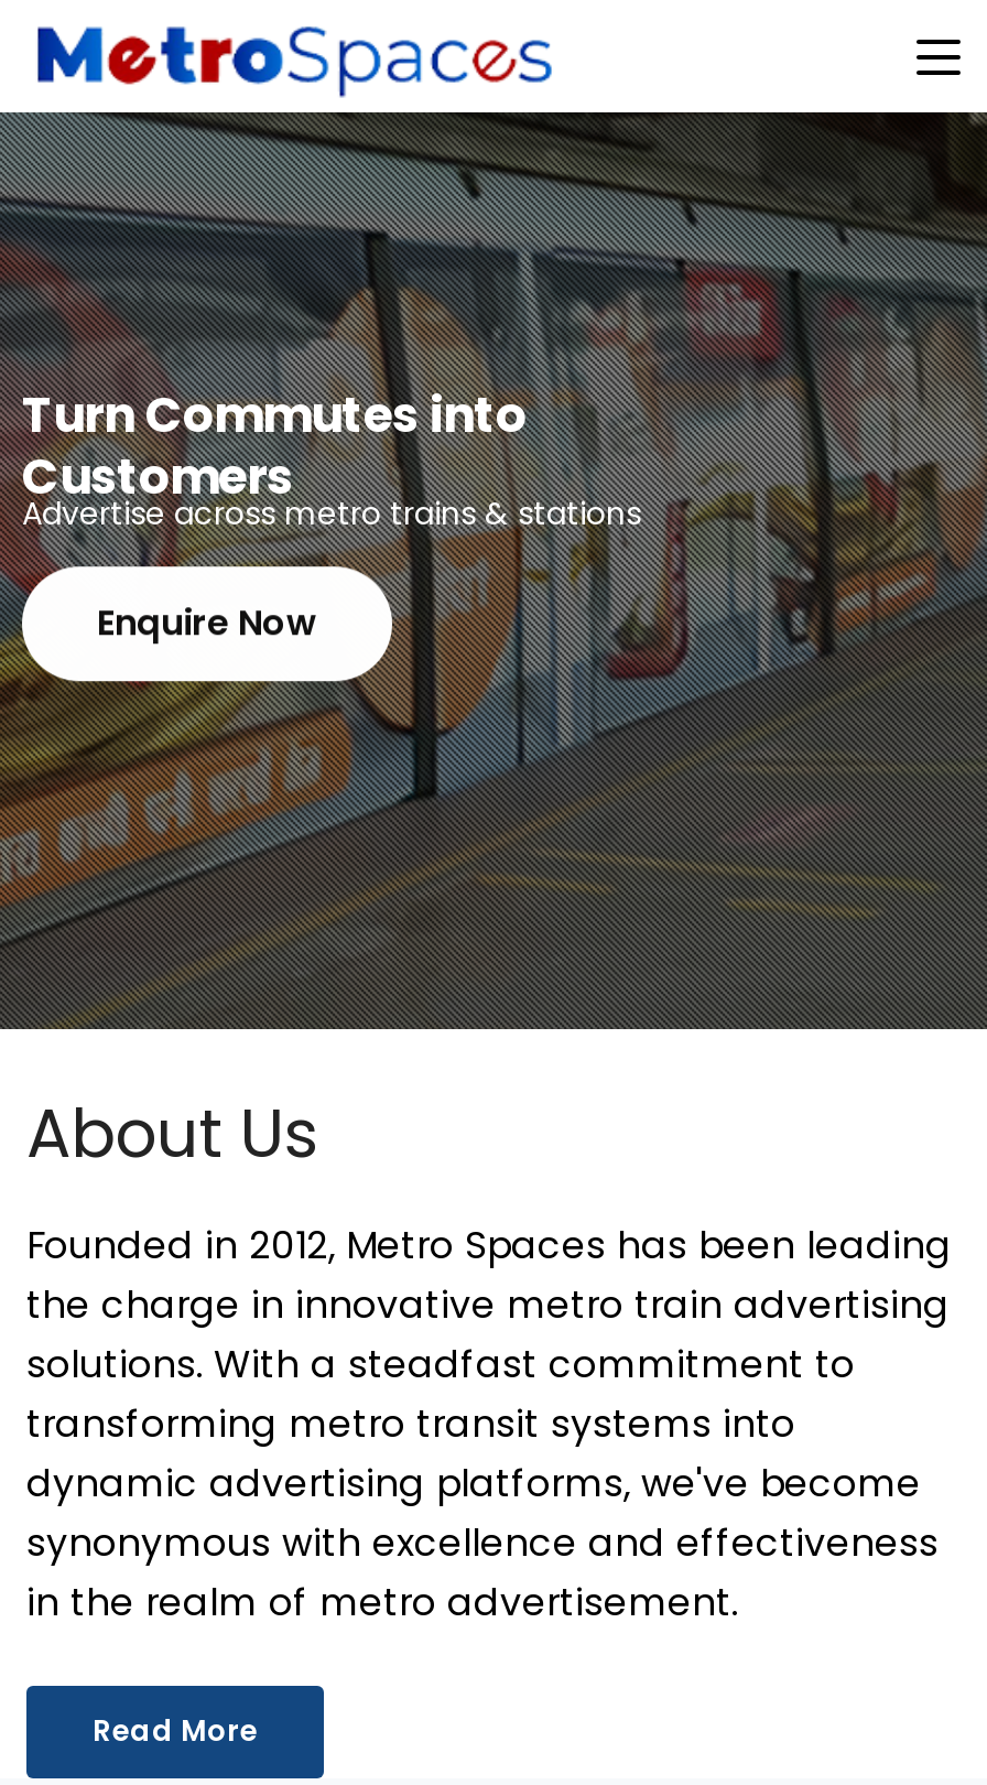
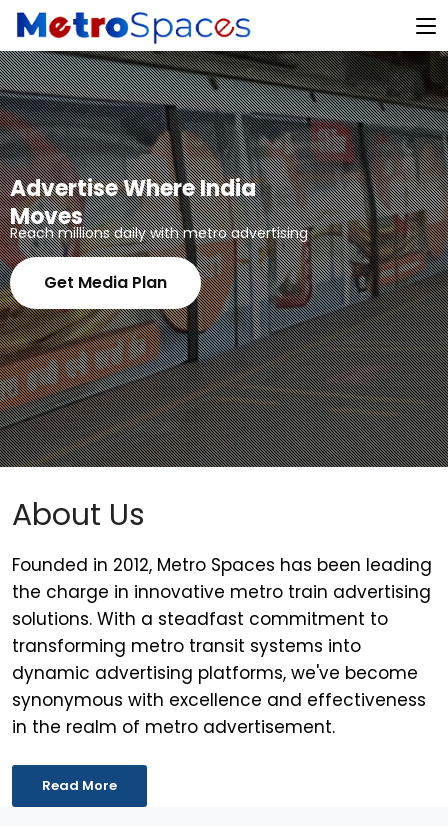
[22,381,641,535] Turn Commutes into | Customers | Advertise across metro trains & stations -> [10,173,308,243] Advertise Where India | Moves | Reach millions daily with metro advertising
[97,566,443,681] [image] | Enquire Now -> [44,256,202,310] [image] | Get Media Plan

